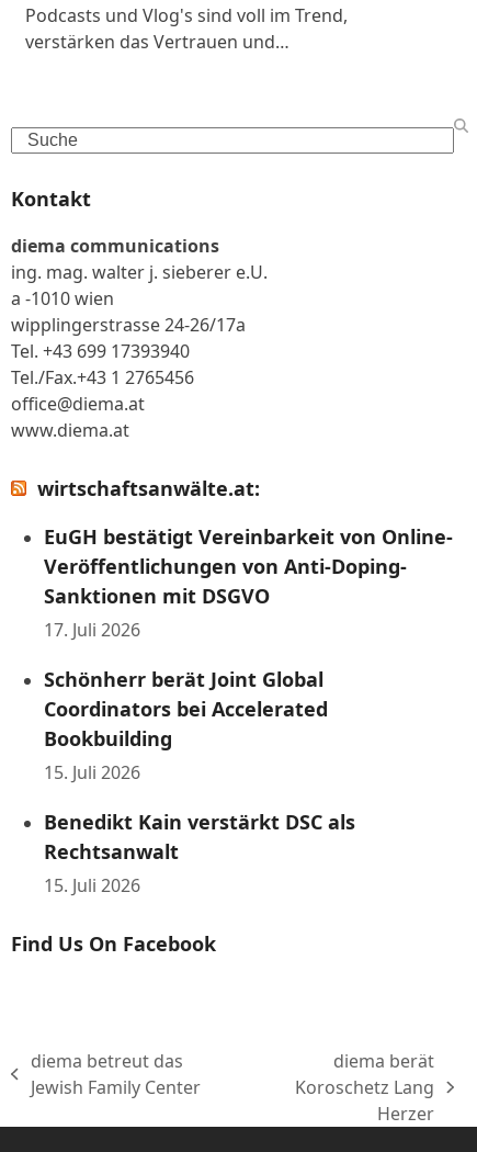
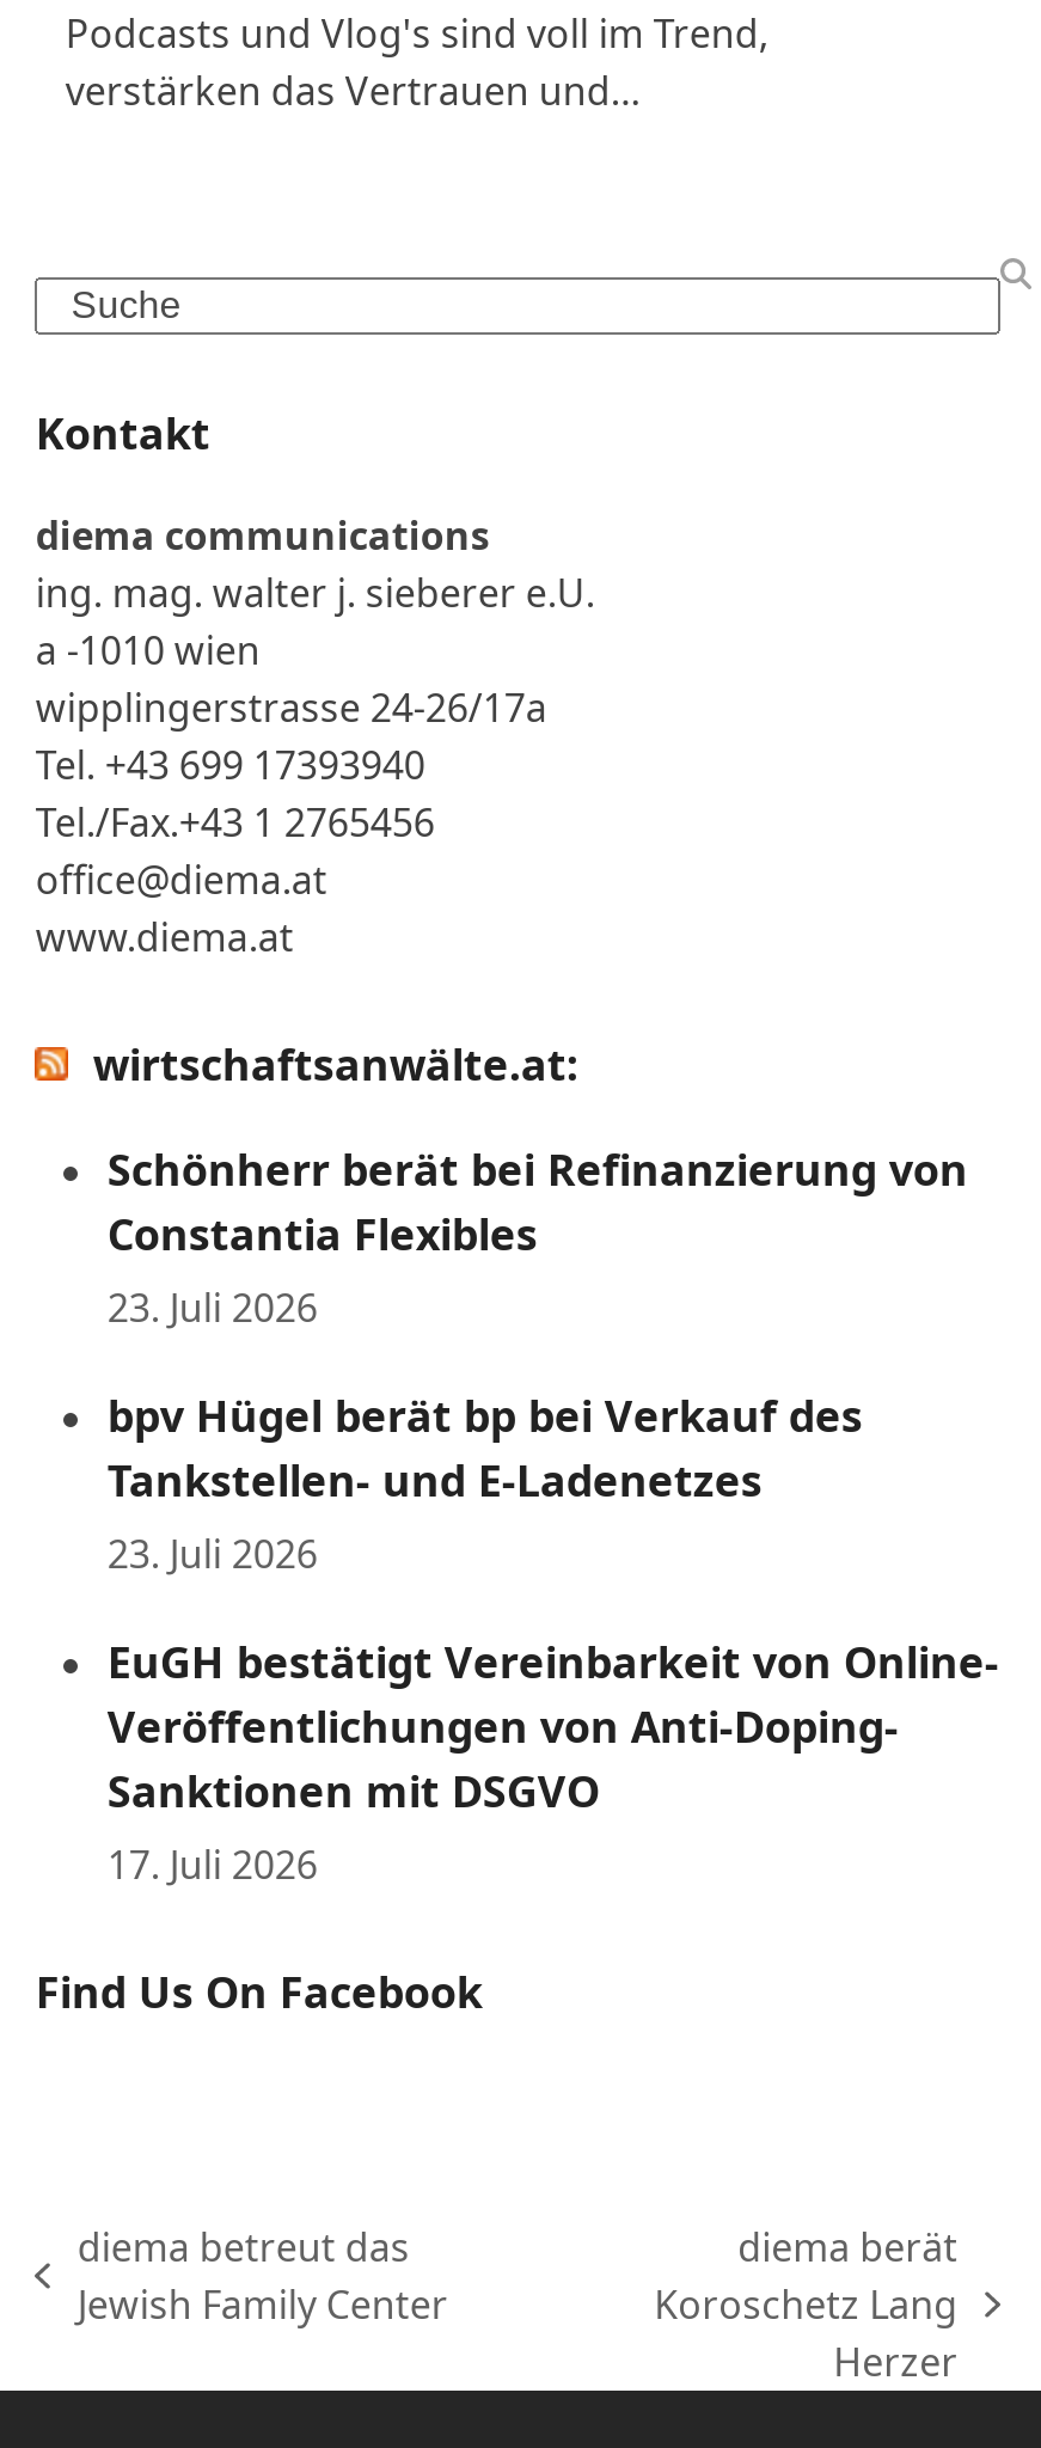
none -> [107,1141,968,1581] Schönherr berät bei Refinanzierung von | Constantia Flexibles | 23. Juli 2026 | bpv Hügel berät bp bei Verkauf des | Tankstellen- und E-Ladenetzes | 23. Juli 2026
moved [44,524,453,642] -> [107,1634,999,1892]: EuGH bestätigt Vereinbarkeit von Online- | Veröffentlichungen von Anti-Doping- | Sanktionen mit DSGVO | 17. Juli 2026
[44,666,356,898] Schönherr berät Joint Global | Coordinators bei Accelerated | Bookbuilding | 15. Juli 2026 | Benedikt Kain verstärkt DSC als | Rechtsanwalt | 15. Juli 2026 -> none

